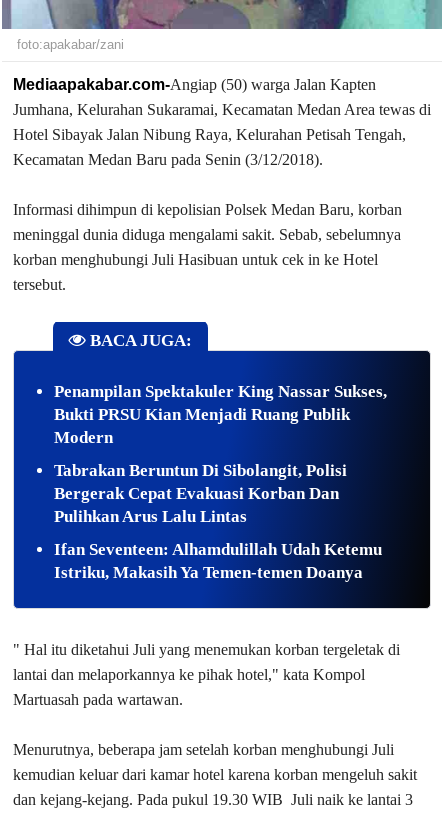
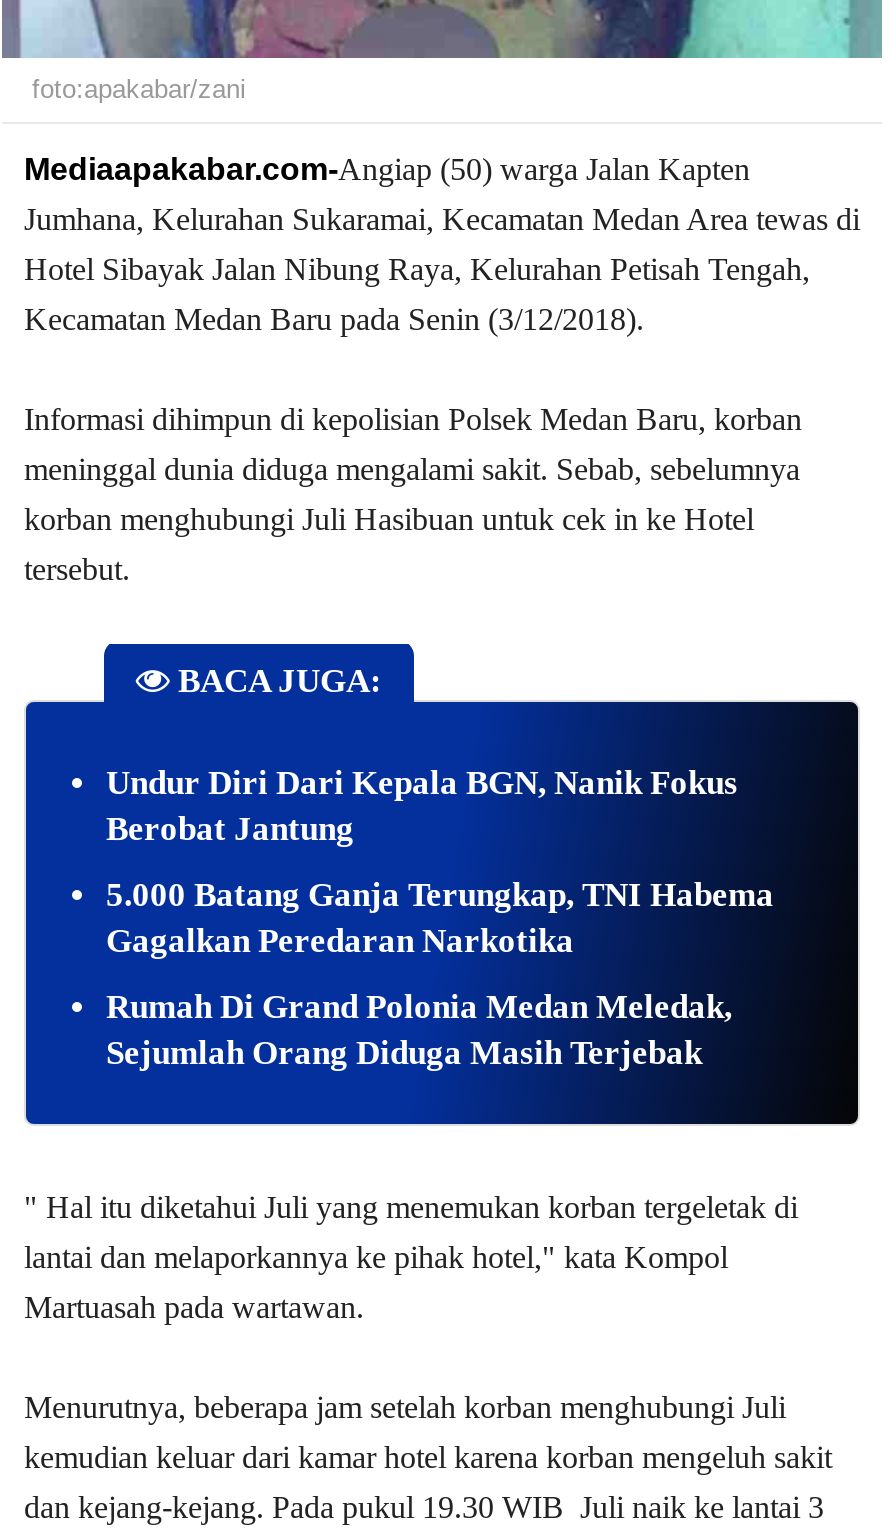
[54,382,387,447] Penampilan Spektakuler King Nassar Sukses, | Bukti PRSU Kian Menjadi Ruang Publik | Modern -> [106,764,738,848] Undur Diri Dari Kepala BGN, Nanik Fokus | Berobat Jantung
[54,461,347,526] Tabrakan Beruntun Di Sibolangit, Polisi | Bergerak Cepat Evakuasi Korban Dan | Pulihkan Arus Lalu Lintas -> [106,876,774,960] 5.000 Batang Ganja Terungkap, TNI Habema | Gagalkan Peredaran Narkotika
[54,540,382,582] Ifan Seventeen: Alhamdulillah Udah Ketemu | Istriku, Makasih Ya Temen-temen Doanya -> [106,988,732,1072] Rumah Di Grand Polonia Medan Meledak, | Sejumlah Orang Diduga Masih Terjebak

